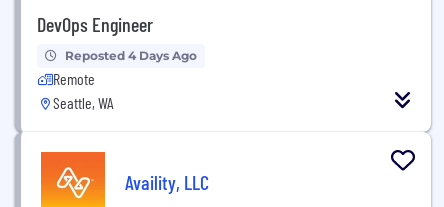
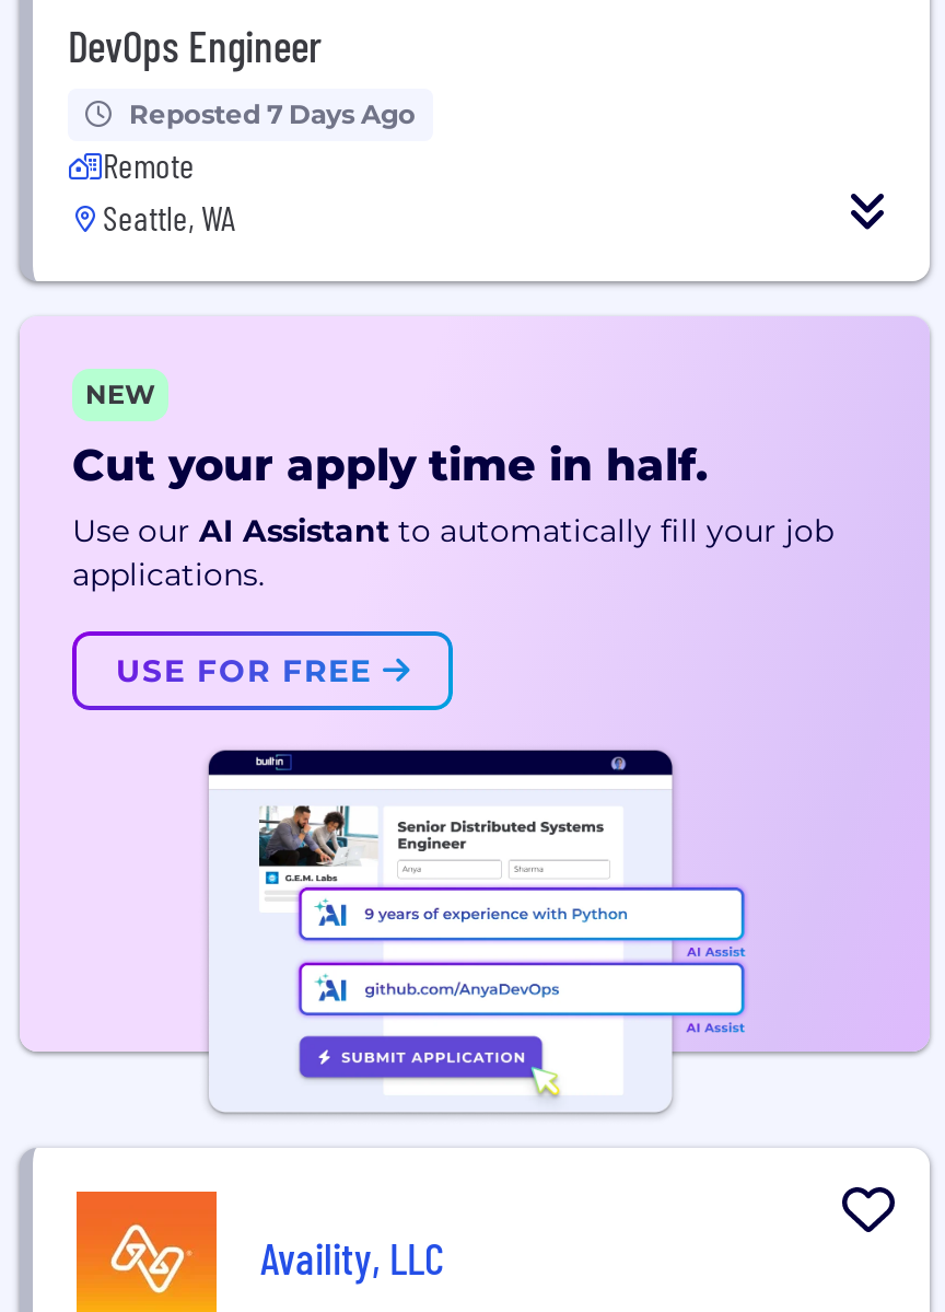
[65,48,197,63] Reposted 4 Days Ago -> [129,97,416,130] Reposted 7 Days Ago
none -> [20,281,930,1146] [image] | NEW | Cut your apply time in half. | Use our AI Assistant to automatically fill your job | applications. | USE FOR FREE

